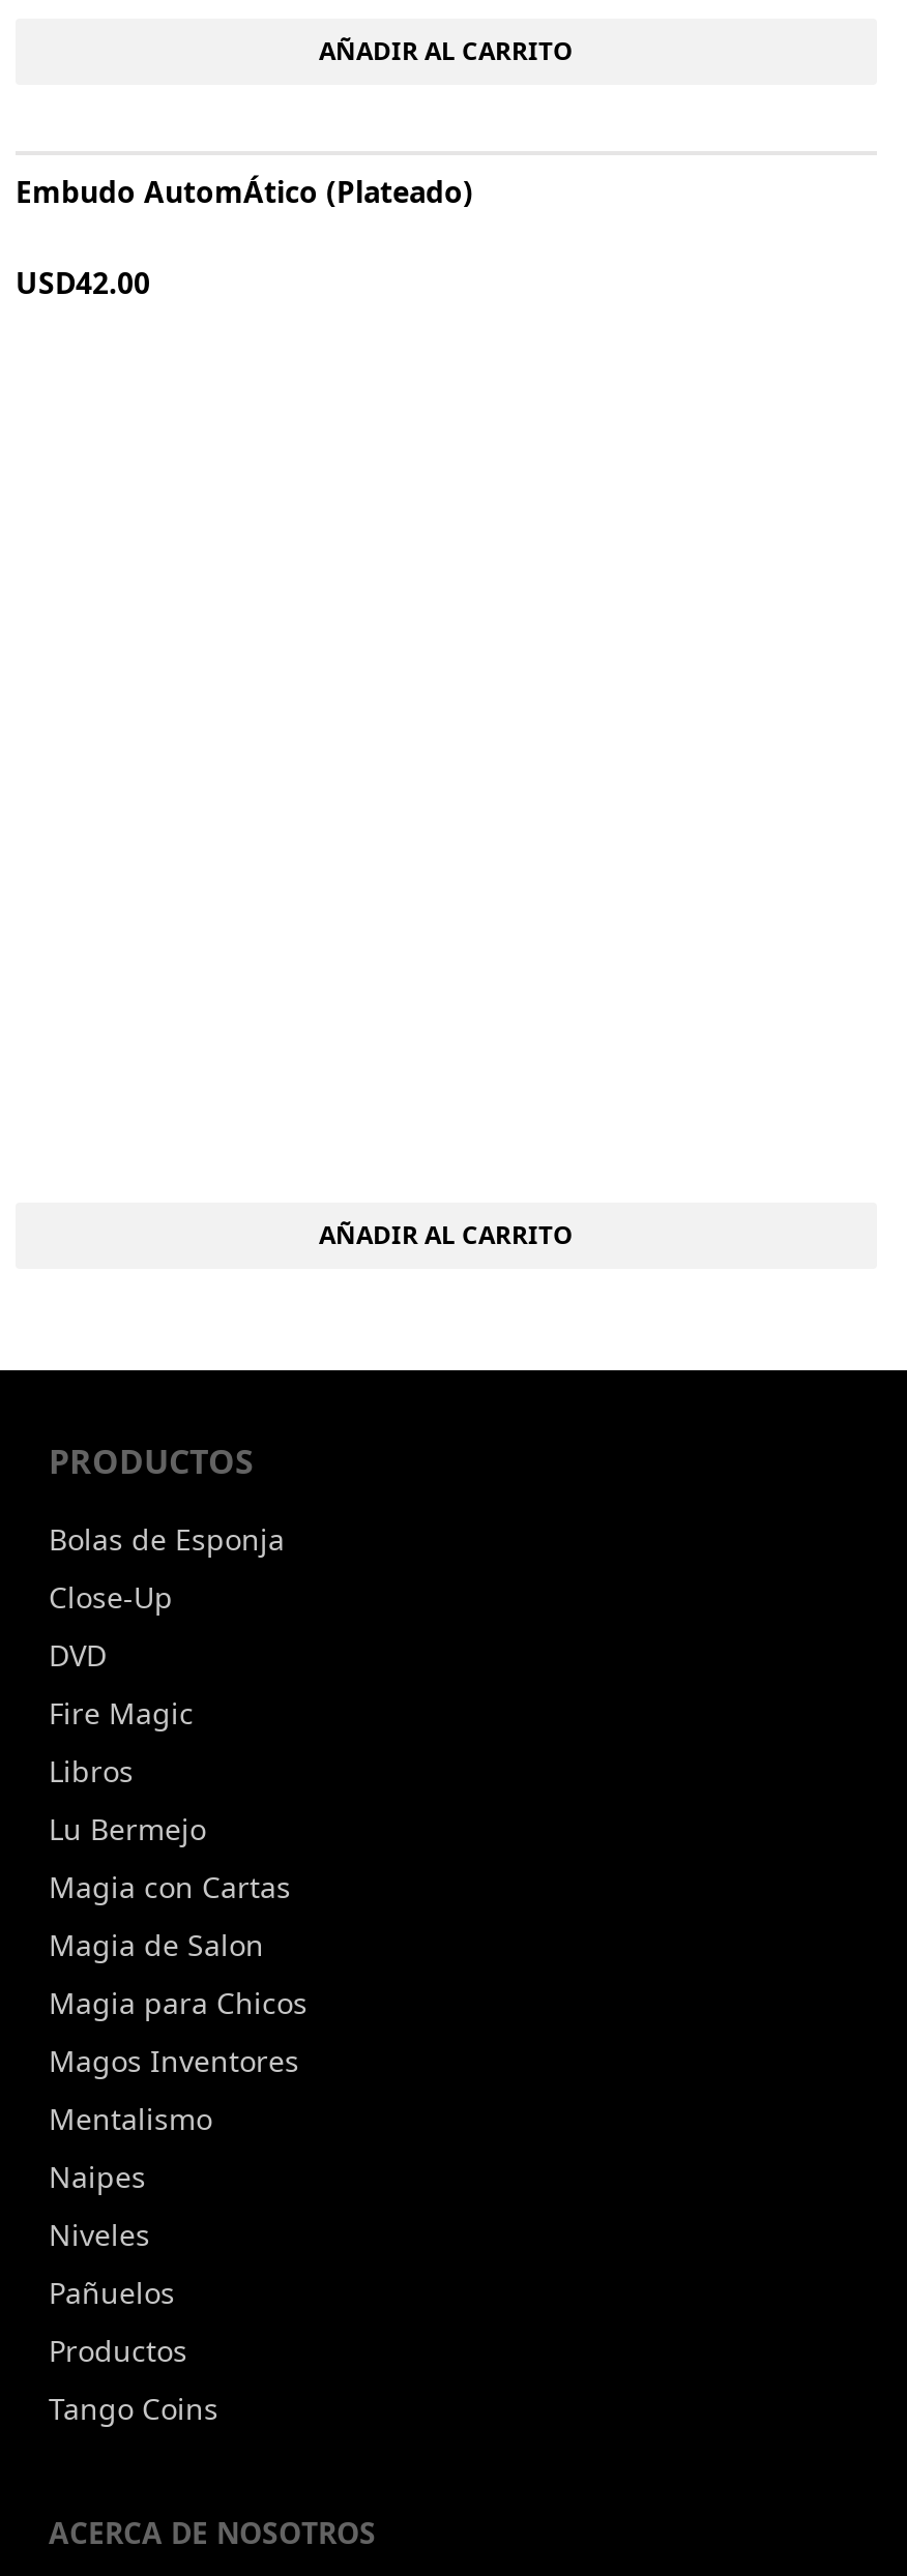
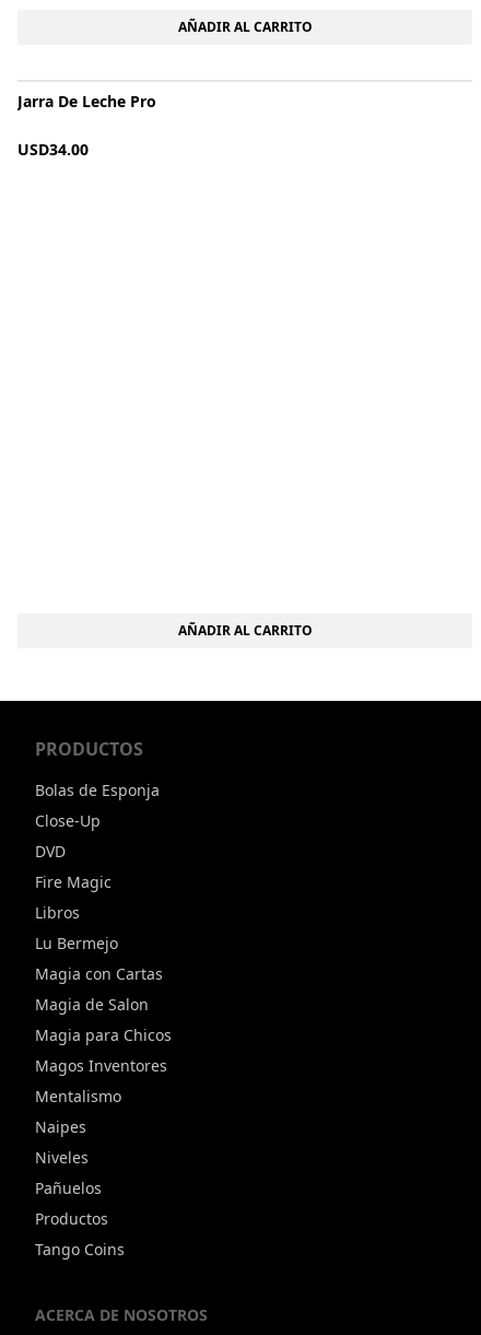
[16,171,473,210] Embudo AutomÁtico (plateado) -> [17,91,156,112] Jarra De Leche Pro
[16,262,150,301] USD42.00 -> [17,139,89,160] USD34.00

